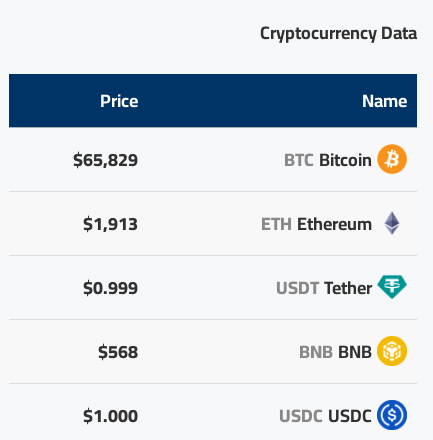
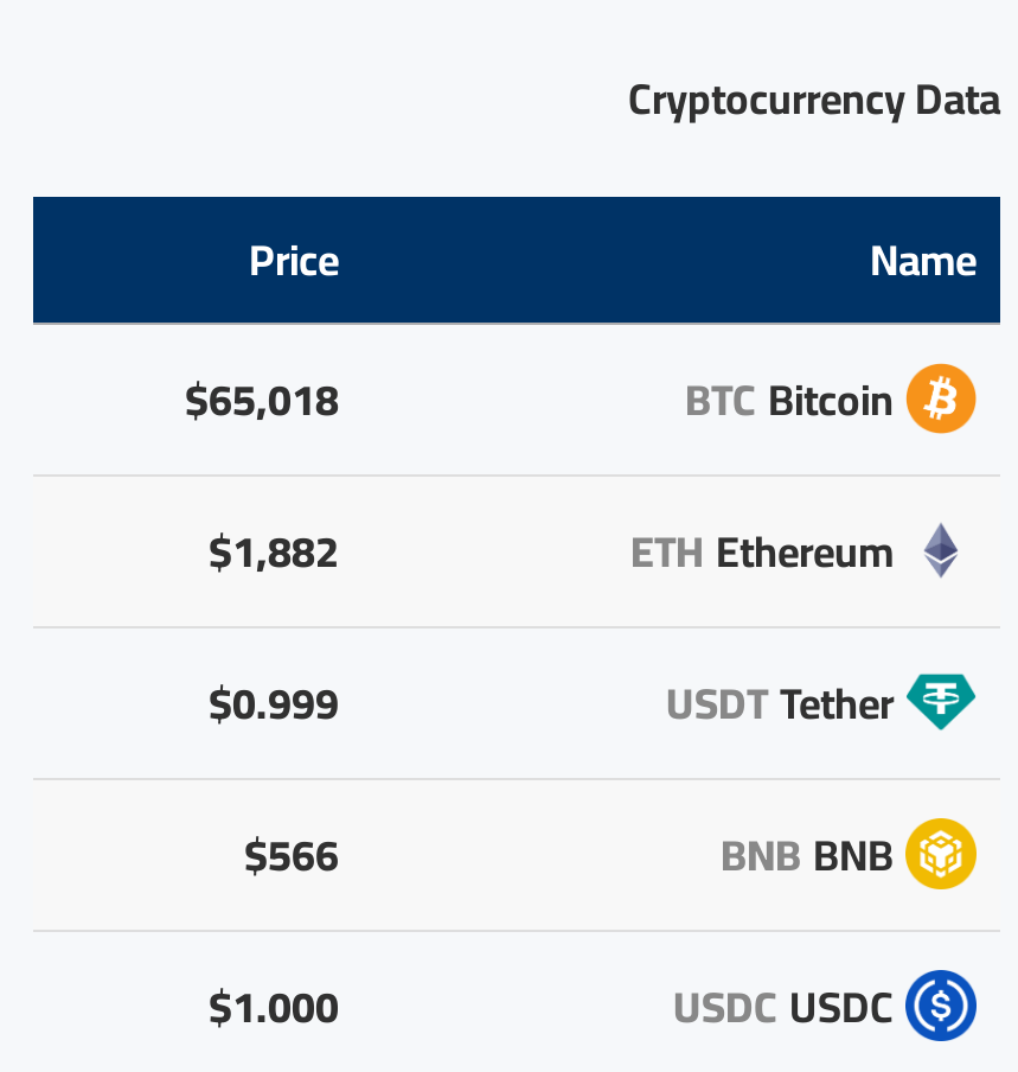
[73,142,138,175] $65,829 -> [185,359,339,438] $65,018
[83,206,138,239] $1,913 -> [209,511,339,589] $1,882
[98,334,138,367] $568 -> [244,815,339,893] $566

